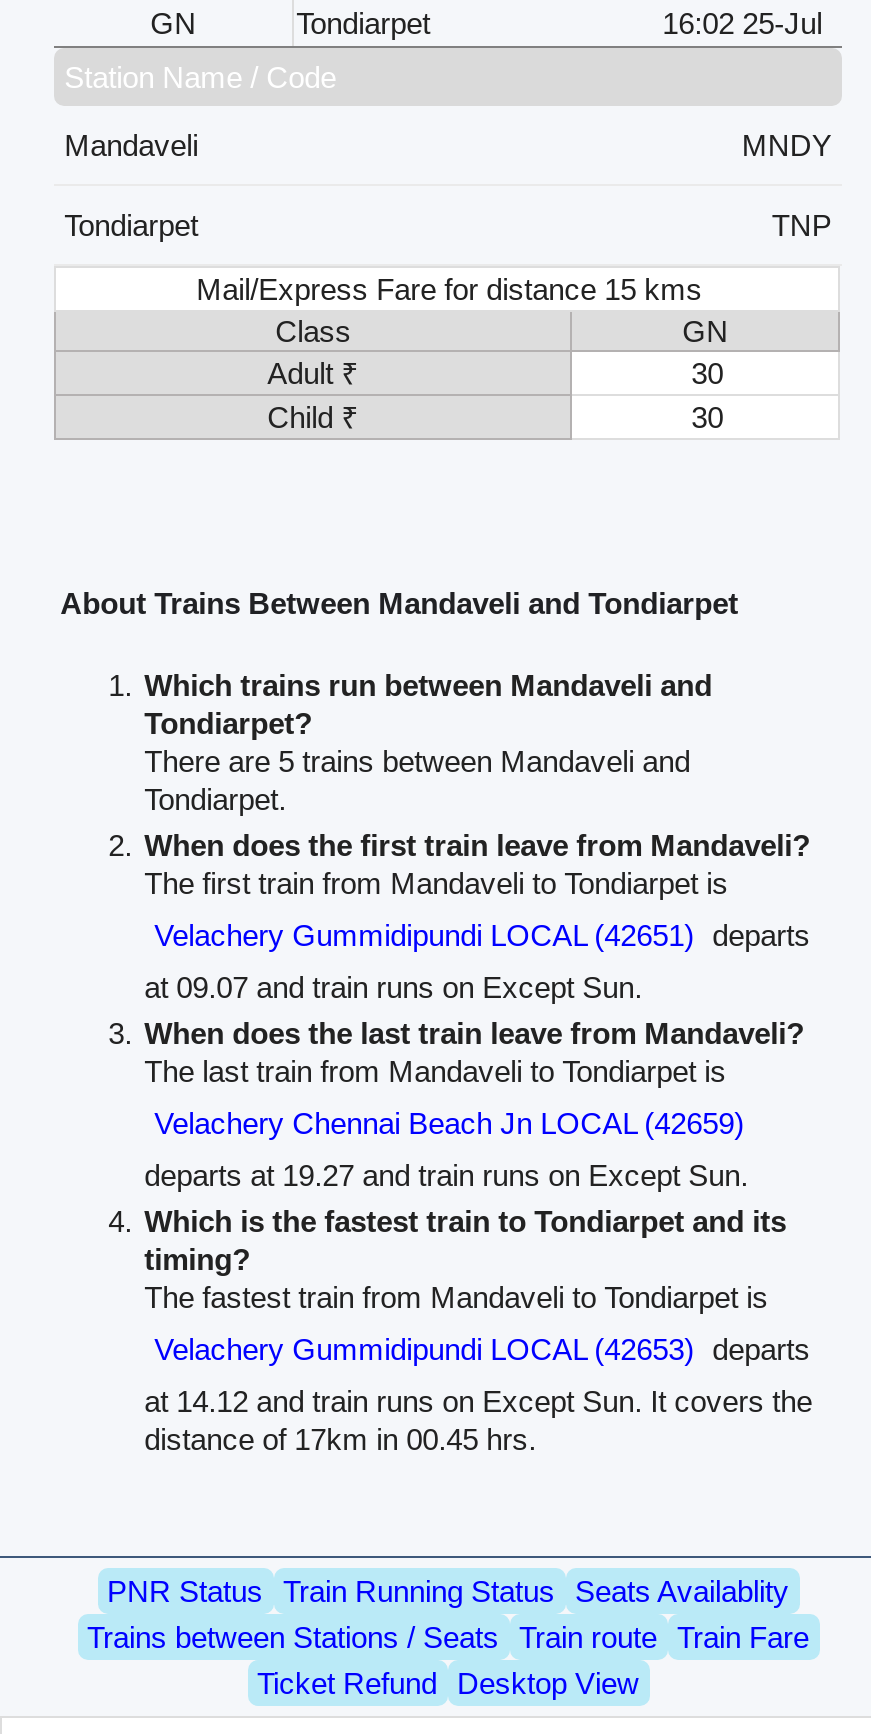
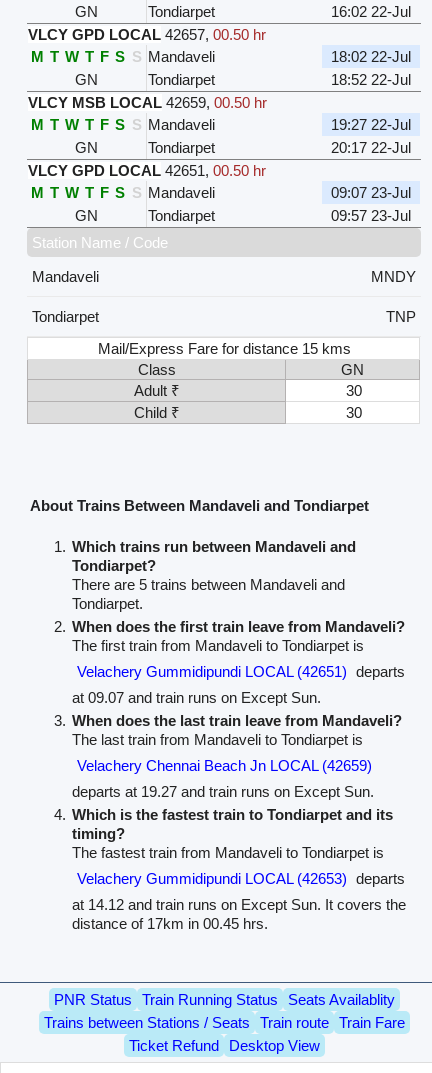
[662,6,822,40] 16:02 25-Jul -> [28,3,411,224] 16:02 22-Jul | VLCY GPD LOCAL 42657, 00.50 hr | M T W T F S S Mandaveli | 18:02 22-Jul | GN | Tondiarpet | 18:52 22-Jul | VLCY MSB LOCAL 42659, 00.50 hr | M T W T F S S Mandaveli | 19:27 22-Jul | GN | Tondiarpet | 20:17 22-Jul | VLCY GPD LOCAL 42651, 00.50 hr | M T W T F S S Mandaveli | 09:07 23-Jul | GN | Tondiarpet | 09:57 23-Jul

